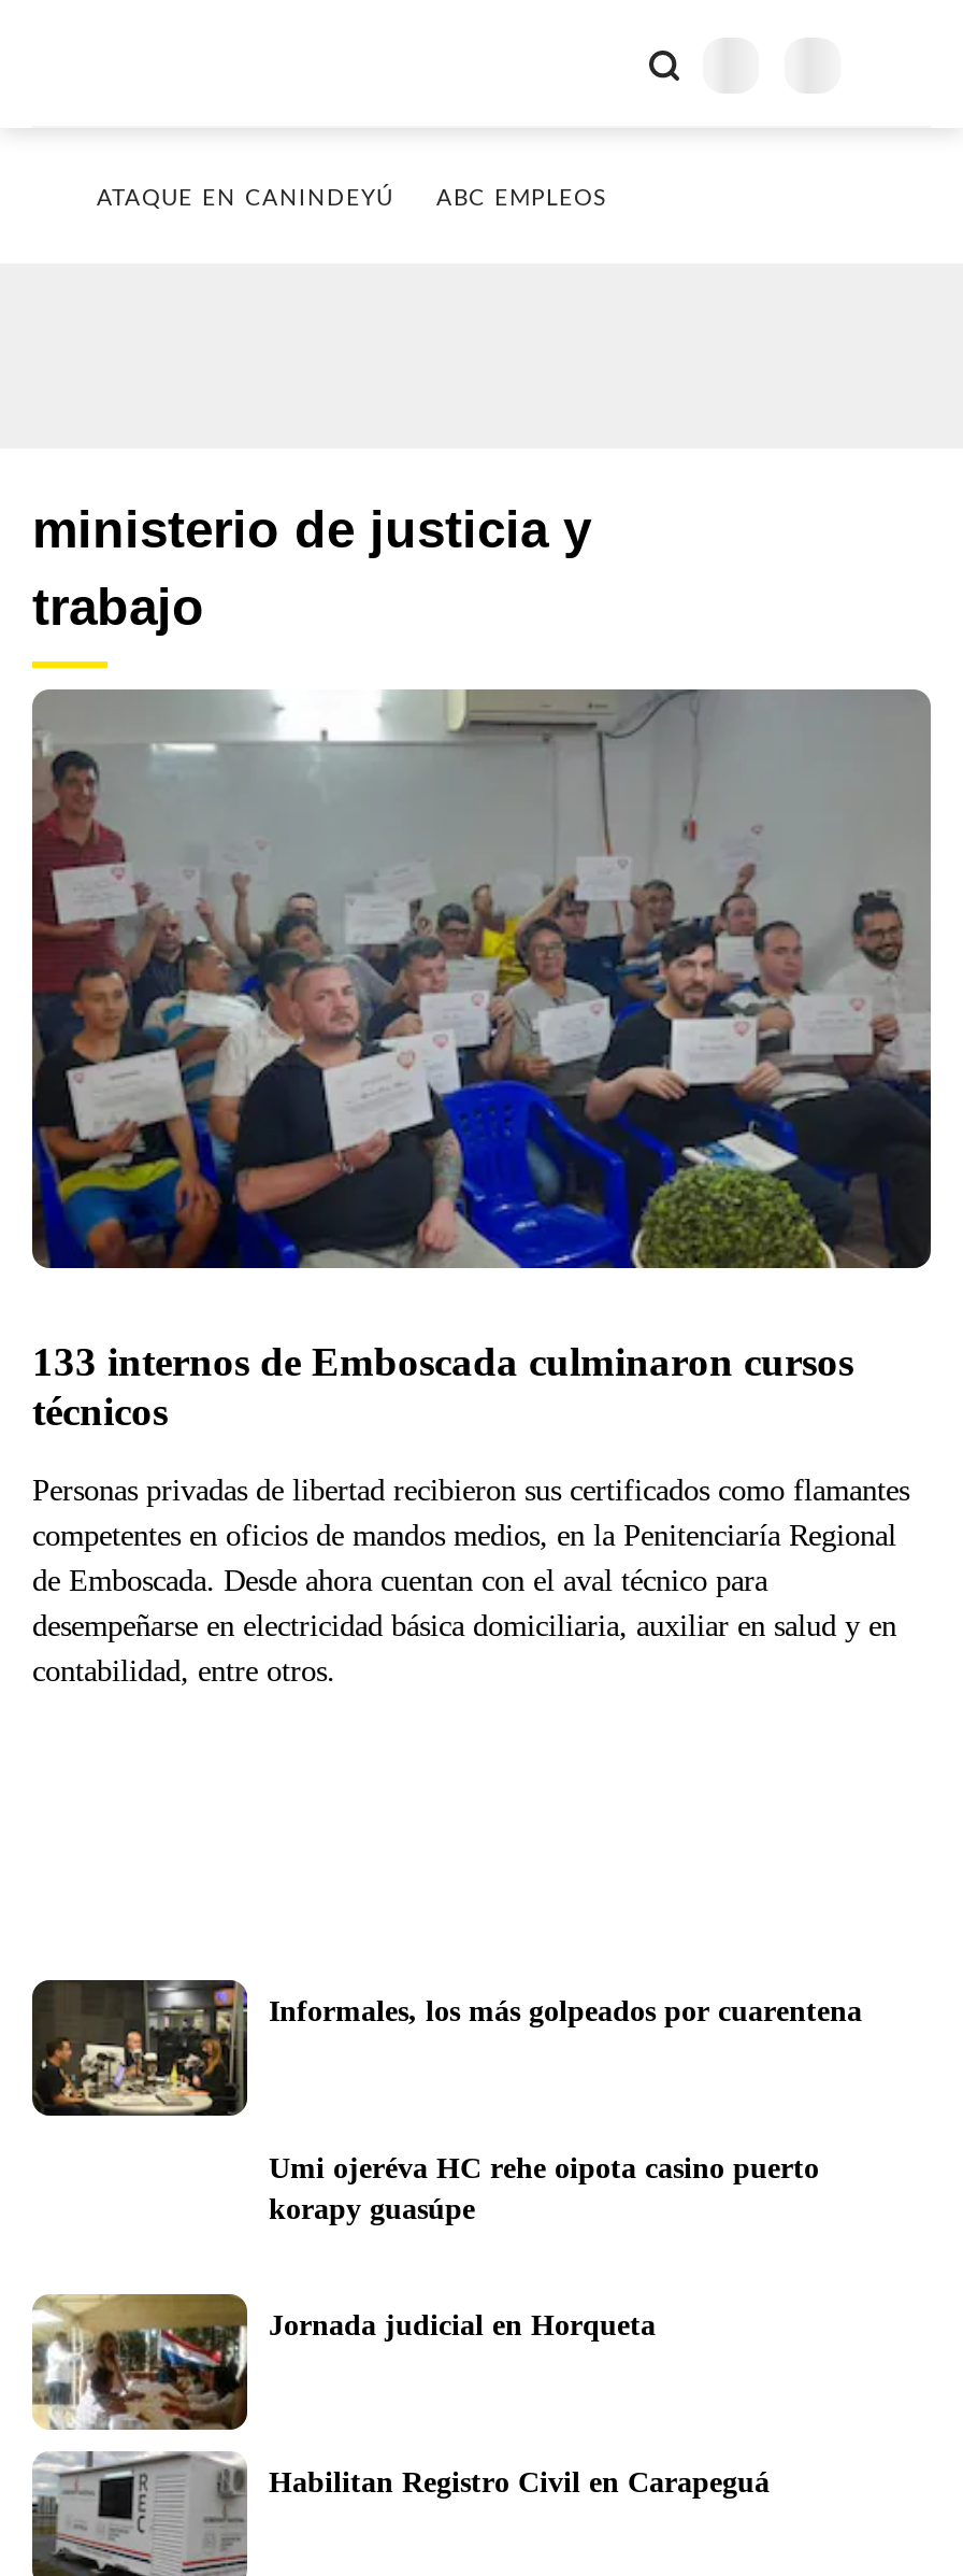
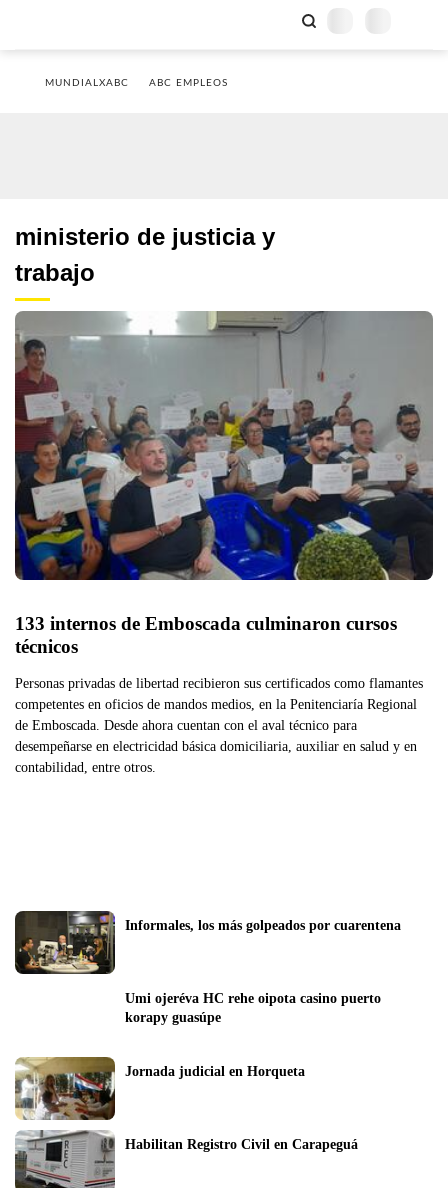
[97,188,393,210] ATAQUE EN CANINDEYÚ -> [45,78,129,88] MUNDIALXABC

